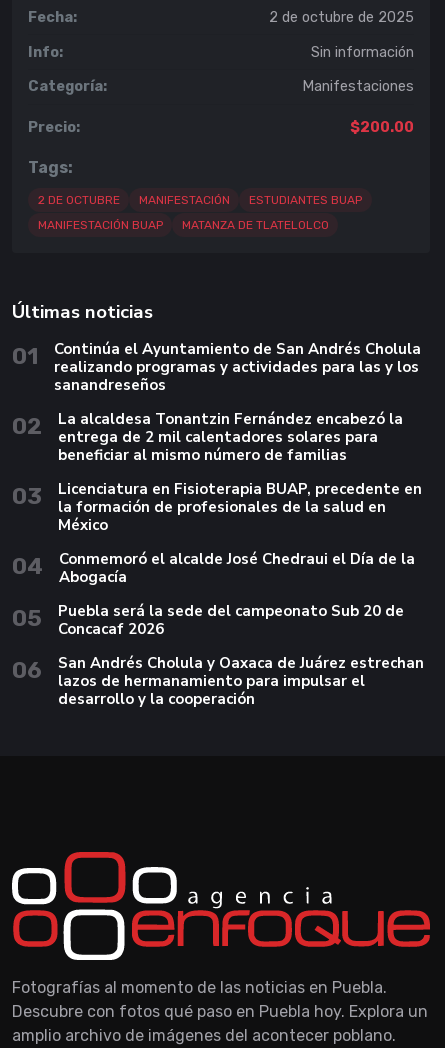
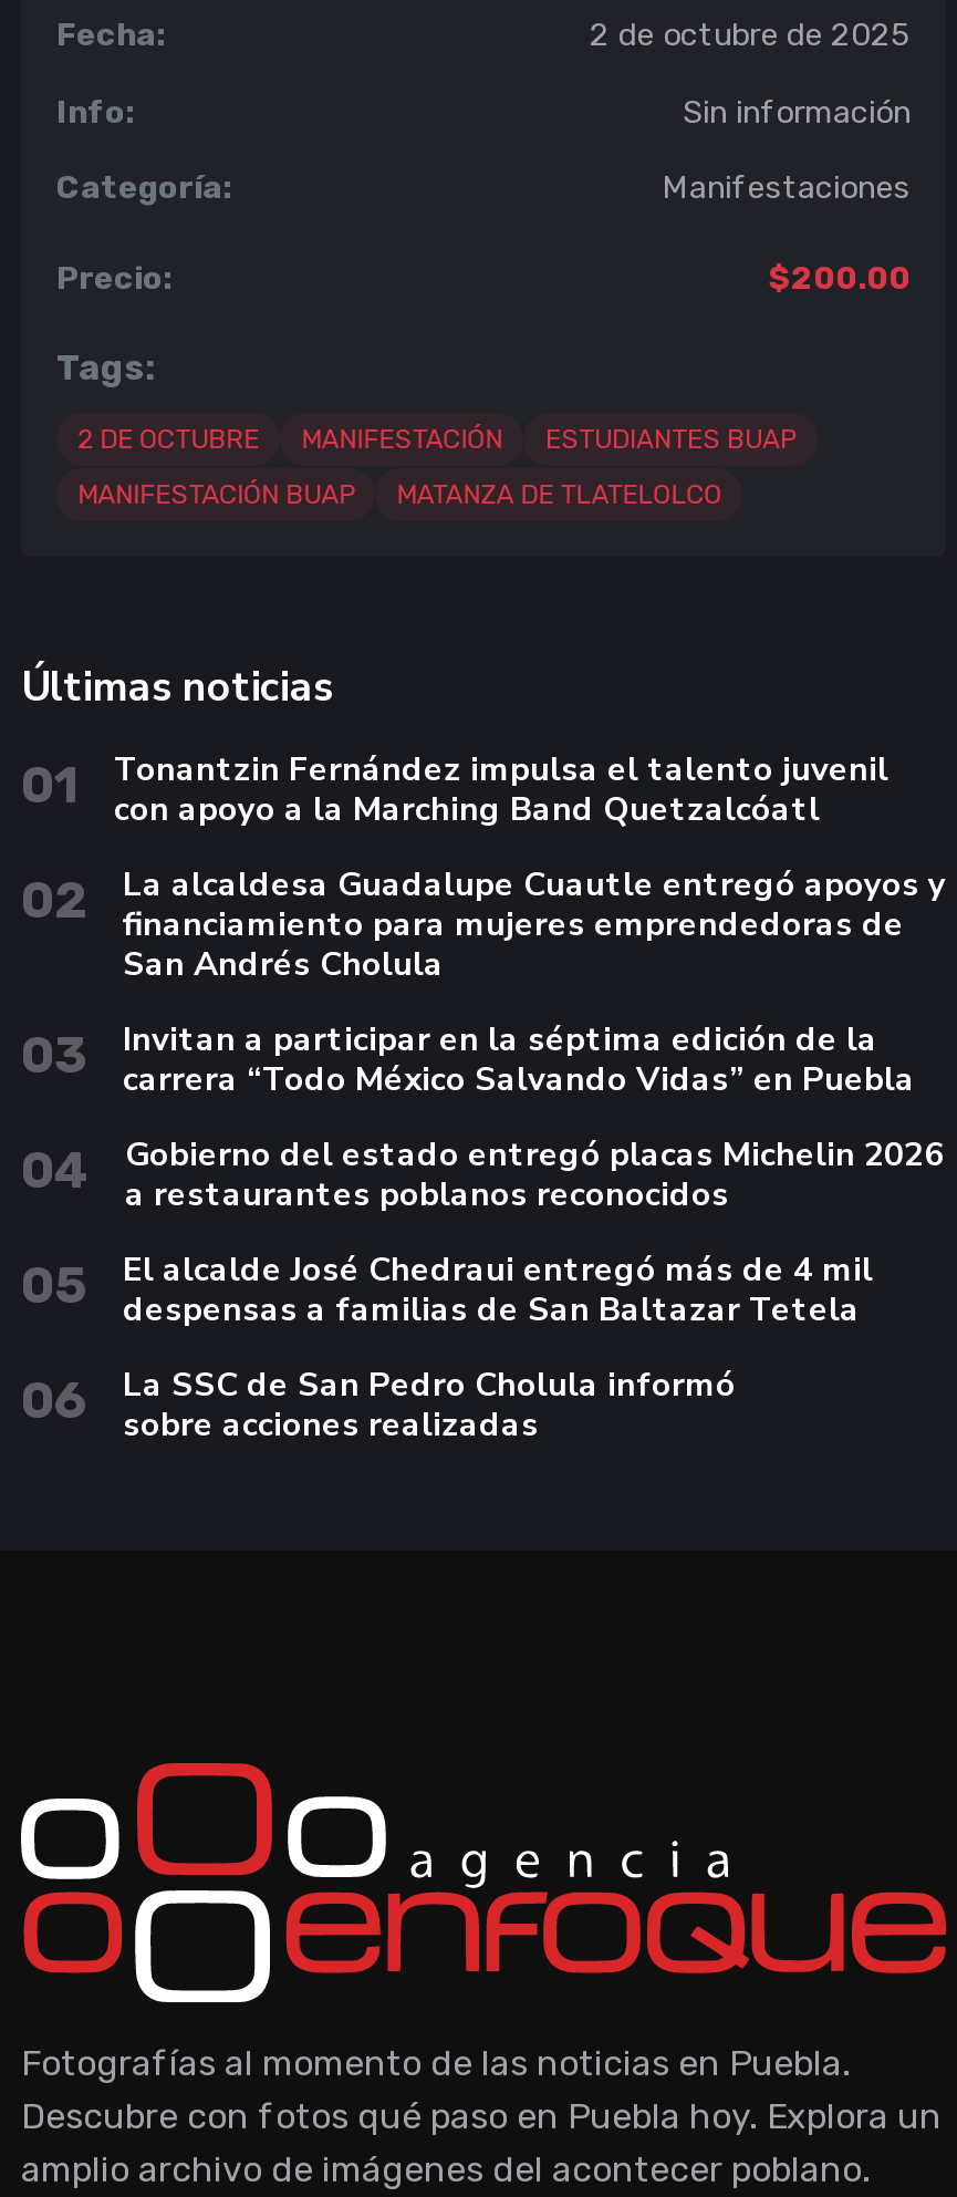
[54,339,421,395] Continúa el Ayuntamiento de San Andrés Cholula | realizando programas y actividades para las y los | sanandreseños -> [114,747,888,831] Tonantzin Fernández impulsa el talento juvenil | con apoyo a la Marching Band Quetzalcóatl
[58,409,403,465] La alcaldesa Tonantzin Fernández encabezó la | entrega de 2 mil calentadores solares para | beneficiar al mismo número de familias -> [123,862,946,986] La alcaldesa Guadalupe Cuautle entregó apoyos y | financiamiento para mujeres emprendedoras de | San Andrés Cholula
[58,479,422,535] Licenciatura en Fisioterapia BUAP, precedente en | la formación de profesionales de la salud en | México -> [123,1017,915,1101] Invitan a participar en la séptima edición de la | carrera “Todo México Salvando Vidas” en Puebla
[59,549,415,587] Conmemoró el alcalde José Chedraui el Día de la | Abogacía -> [125,1132,944,1216] Gobierno del estado entregó placas Michelin 2026 | a restaurantes poblanos reconocidos
[58,601,404,639] Puebla será la sede del campeonato Sub 20 de | Concacaf 2026 -> [123,1247,873,1331] El alcalde José Chedraui entregó más de 4 mil | despensas a familias de San Baltazar Tetela
[58,653,424,709] San Andrés Cholula y Oaxaca de Juárez estrechan | lazos de hermanamiento para impulsar el | desarrollo y la cooperación -> [123,1362,736,1446] La SSC de San Pedro Cholula informó | sobre acciones realizadas

